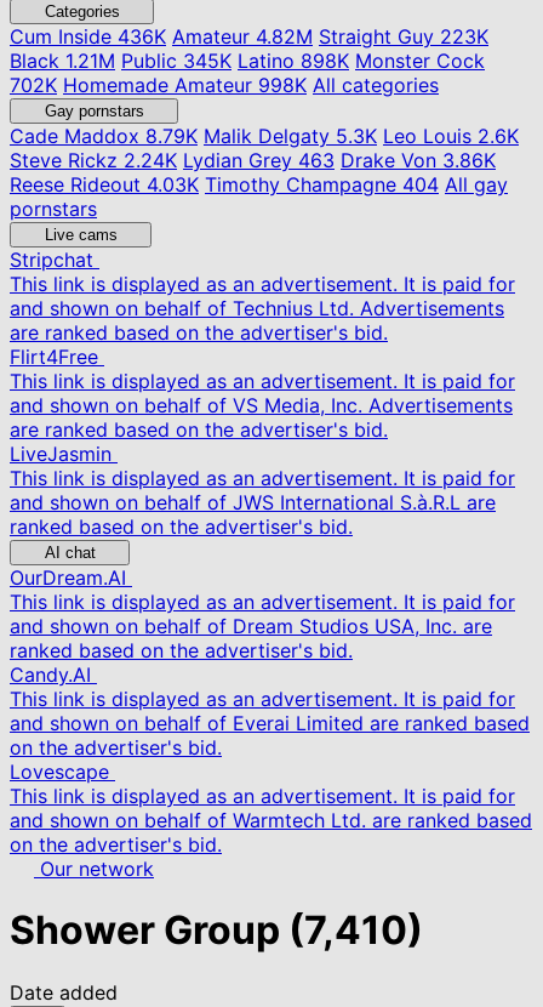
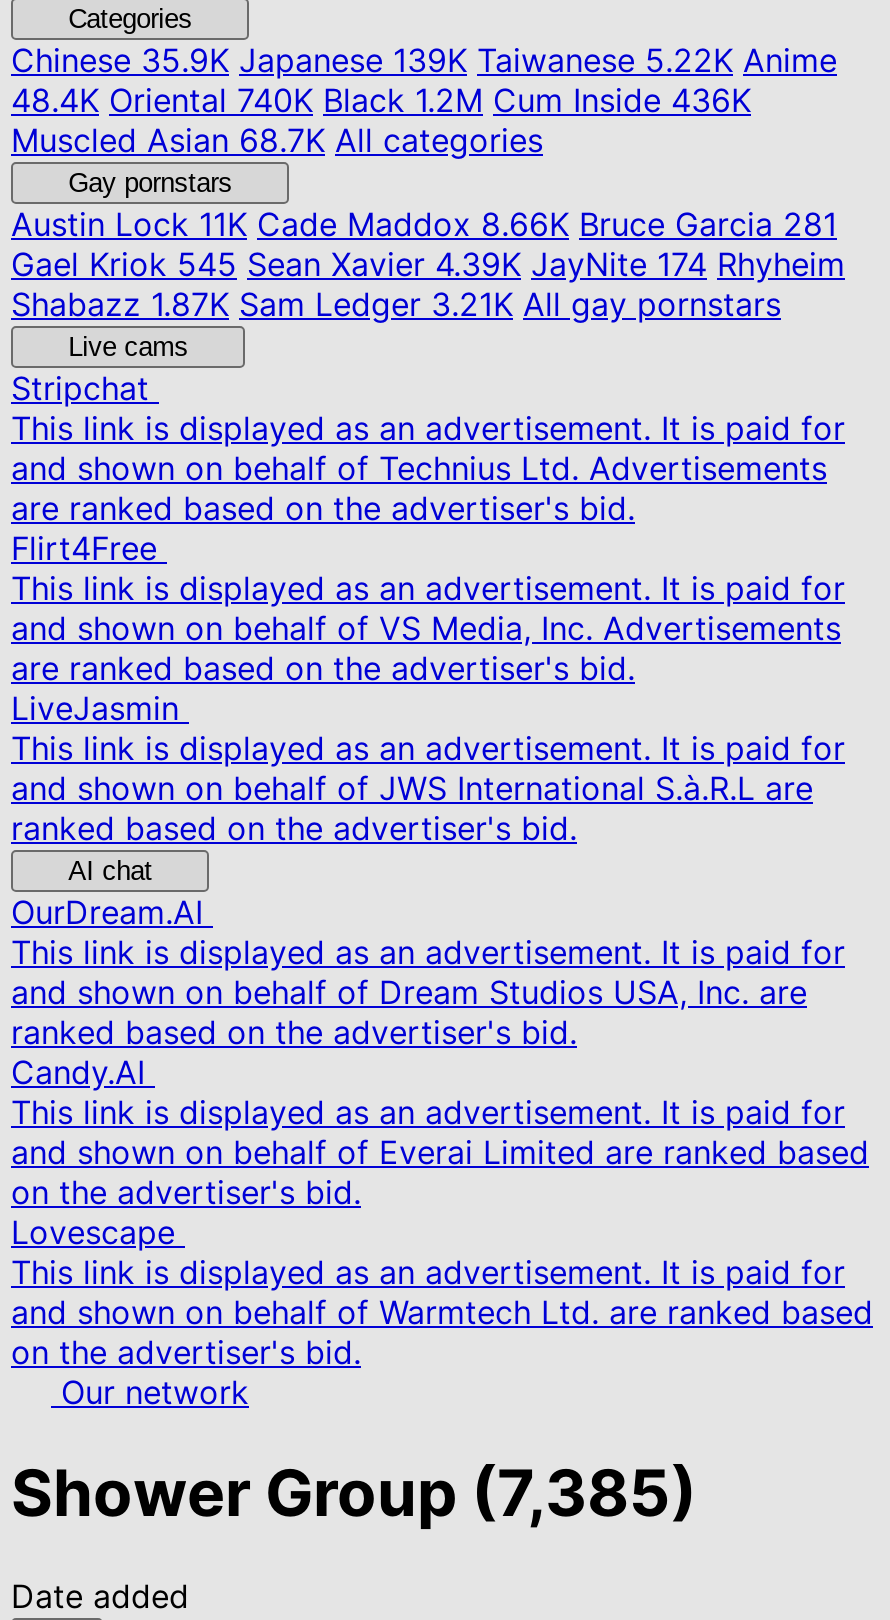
[10,24,488,97] Cum Inside436K Amateur 4.82M Straight Guy 223K | Black 1.21M Public 345K Latino 898K Monster Cock | 702K Homemade Amateur 998K All categories -> [11,40,837,160] Chinese35.9K Japanese 139K Taiwanese 5.22K Anime | 48.4K Oriental 740K Black 1.2M Cum Inside 436K | Muscled Asian 68.7K All categories
[10,124,519,221] Cade Maddox8.79K Malik Delgaty 5.3K Leo Louis 2.6K | Steve Rickz 2.24K Lydian Grey463 Drake Von 3.86K | Reese Rideout 4.03K Timothy Champagne 404 All gay | pornstars -> [11,204,845,324] Austin Lock11K Cade Maddox 8.66K Bruce Garcia 281 | Gael Kriok 545 Sean Xavier 4.39K JayNite 174 Rhyheim | Shabazz 1.87K Sam Ledger 3.21K All gay pornstars
[10,907,423,954] Shower Group (7,410) -> [11,1455,697,1533] Shower Group (7,385)

